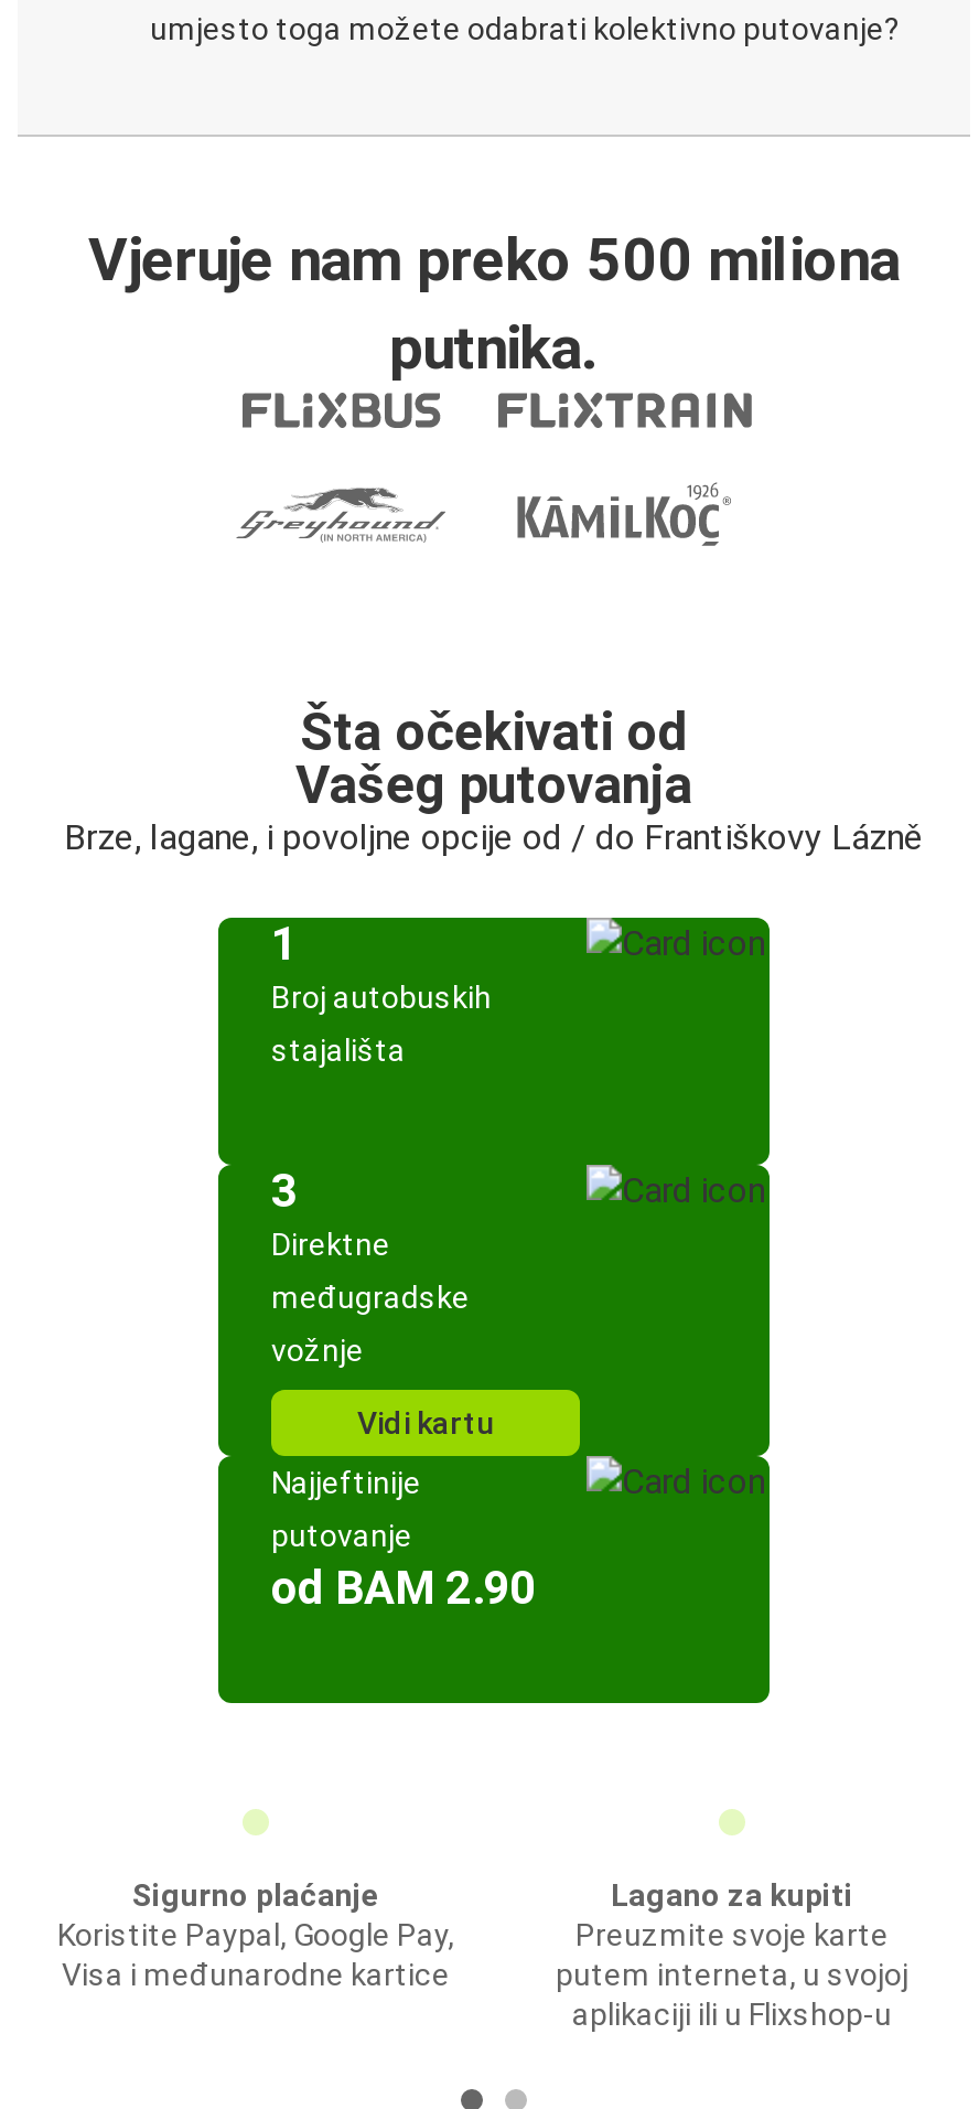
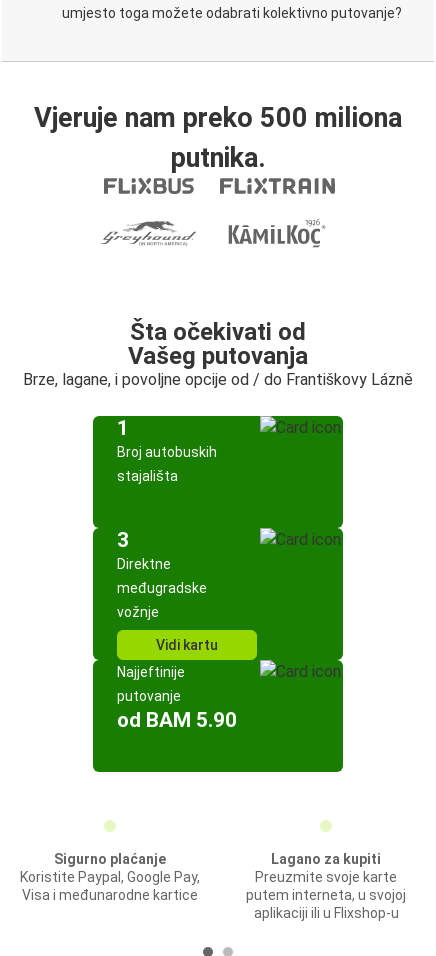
[271,1562,536,1615] od BAM 2.90 -> [117,708,237,732] od BAM 5.90

